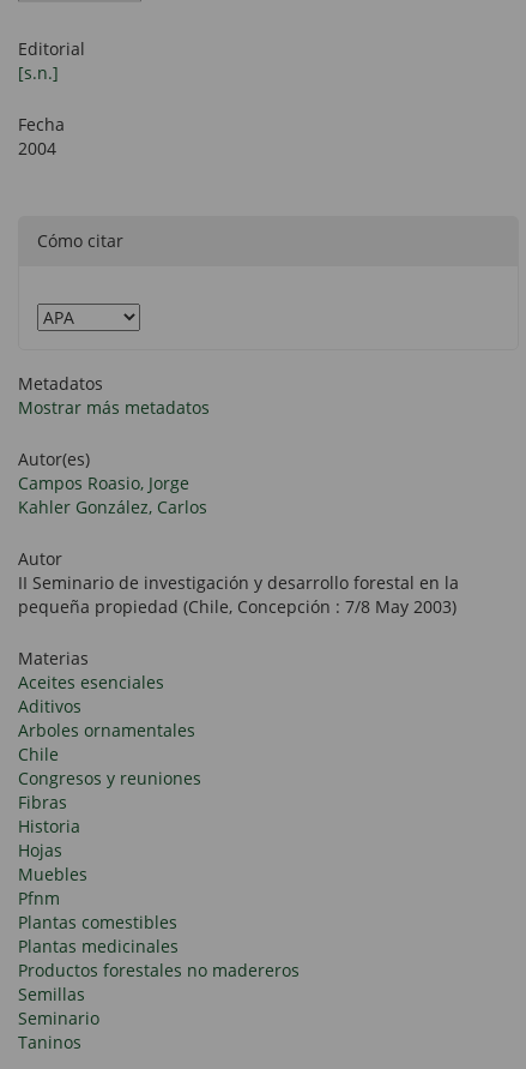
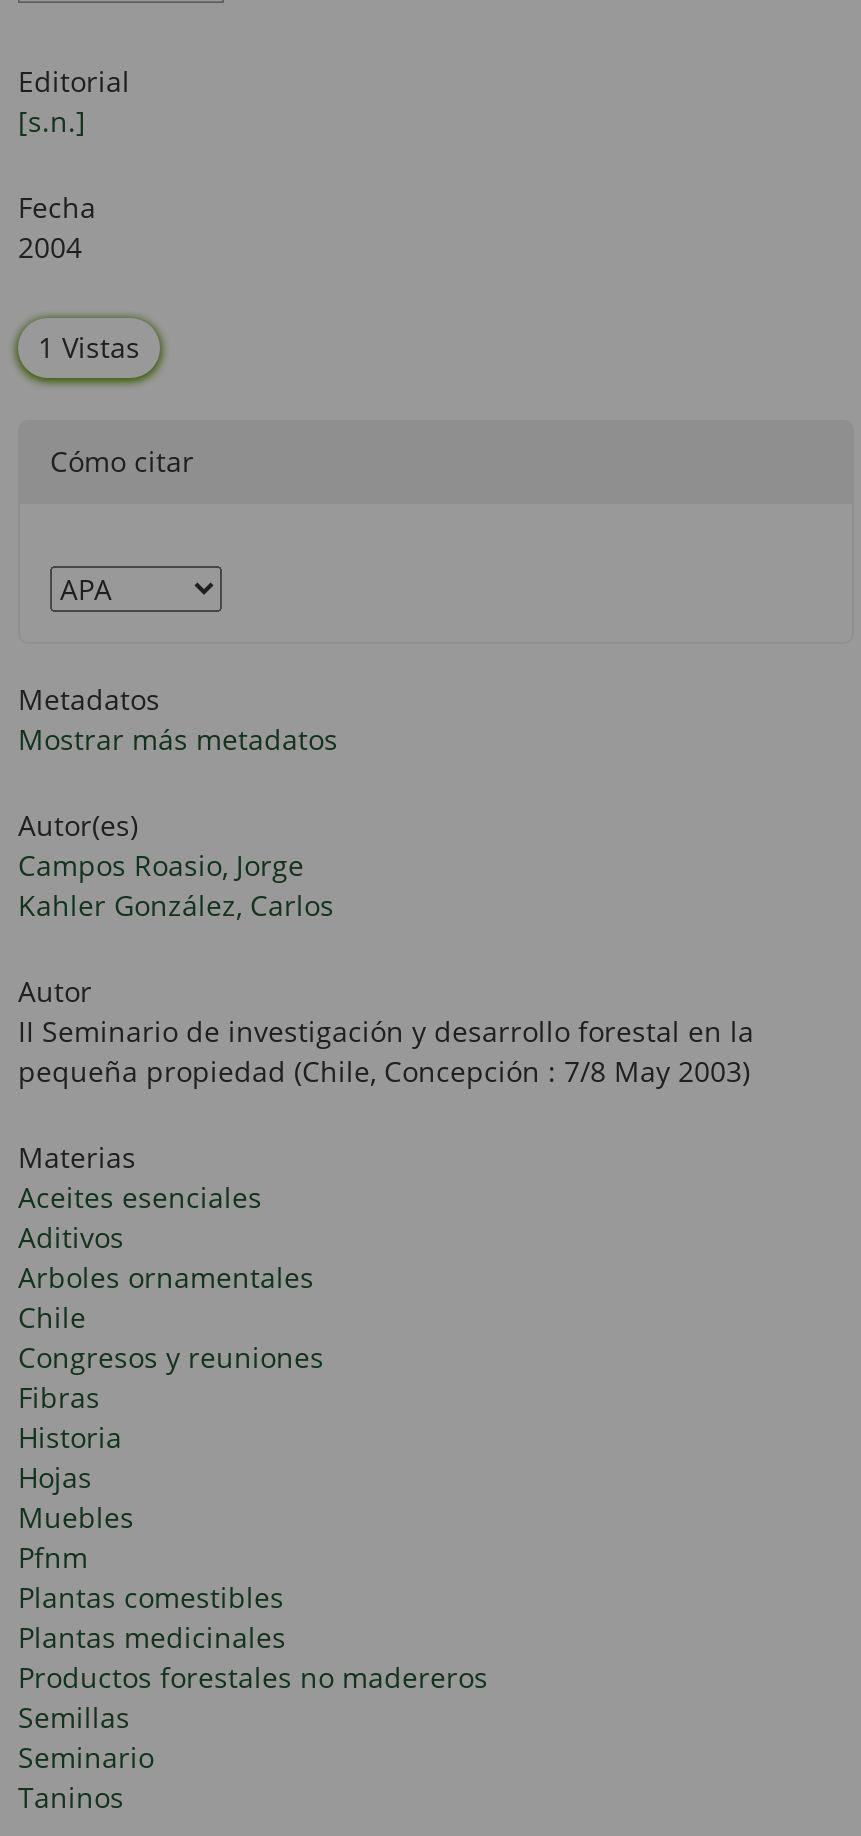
none -> [38,329,140,367] 1 Vistas

